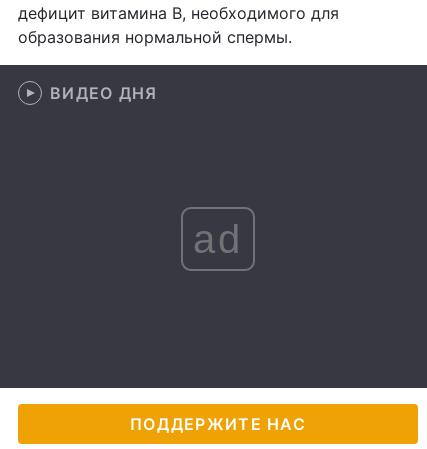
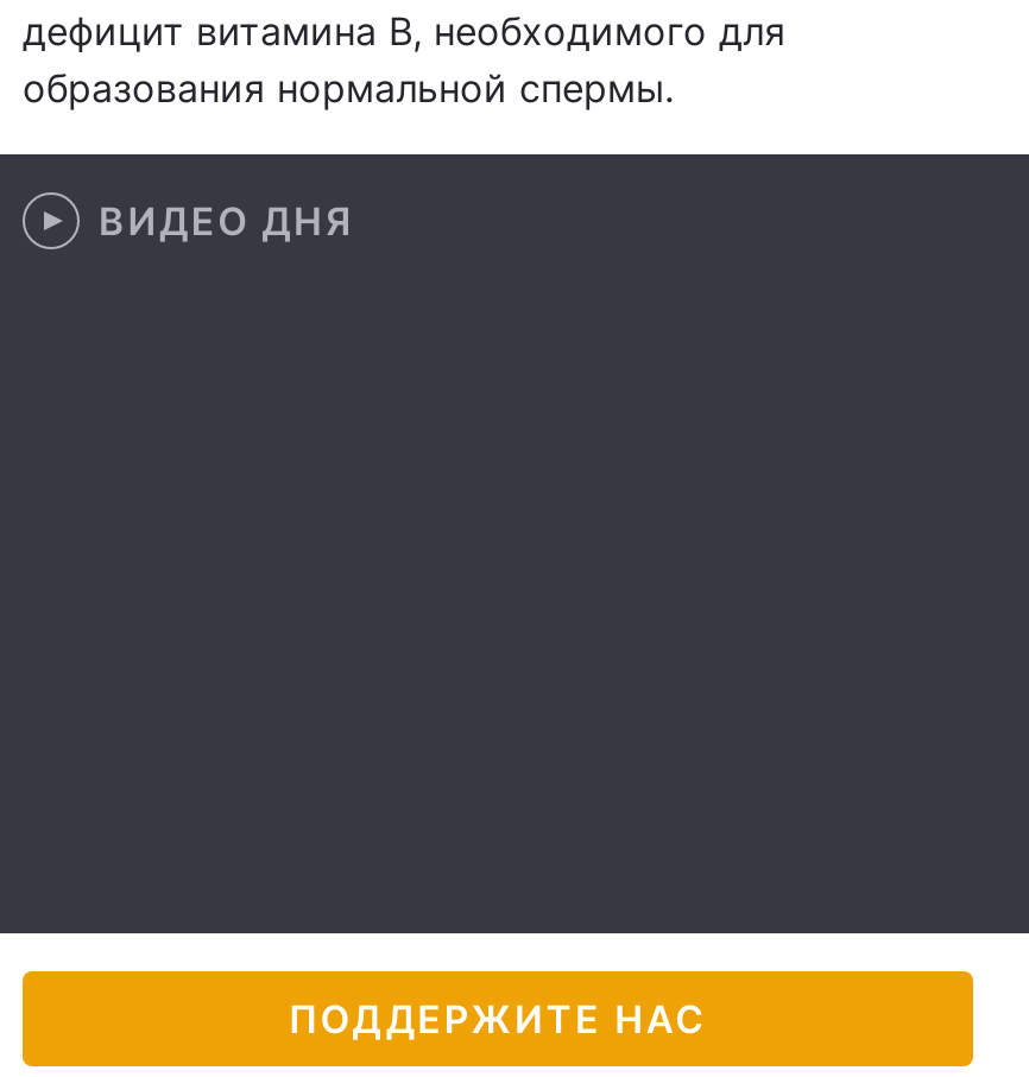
[193,216,243,260] ad -> none

